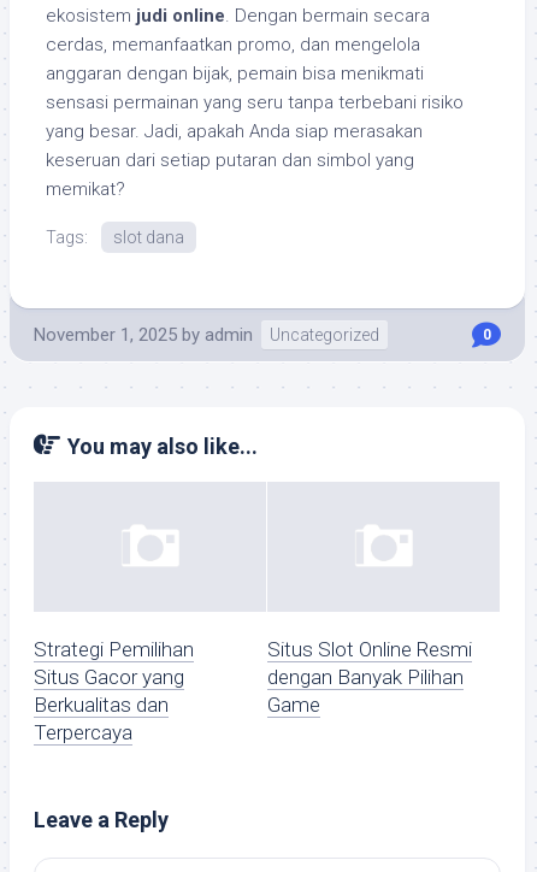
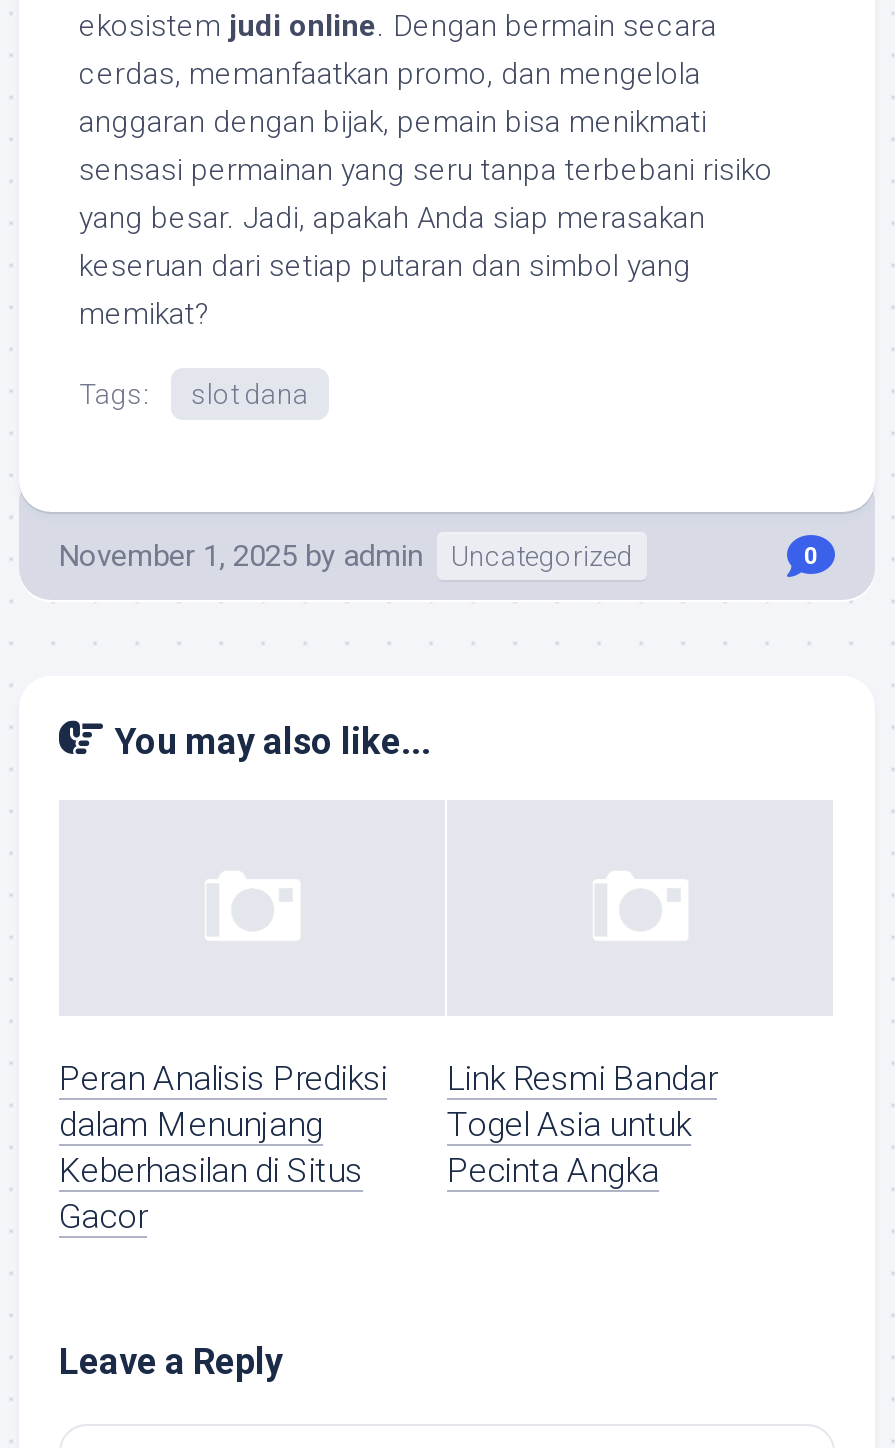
[34,638,194,745] Strategi Pemilihan | Situs Gacor yang | Berkualitas dan | Terpercaya -> [59,1059,387,1237] Peran Analisis Prediksi | dalam Menunjang | Keberhasilan di Situs | Gacor
[267,638,472,717] Situs Slot Online Resmi | dengan Banyak Pilihan | Game -> [447,1059,717,1191] Link Resmi Bandar | Togel Asia untuk | Pecinta Angka

